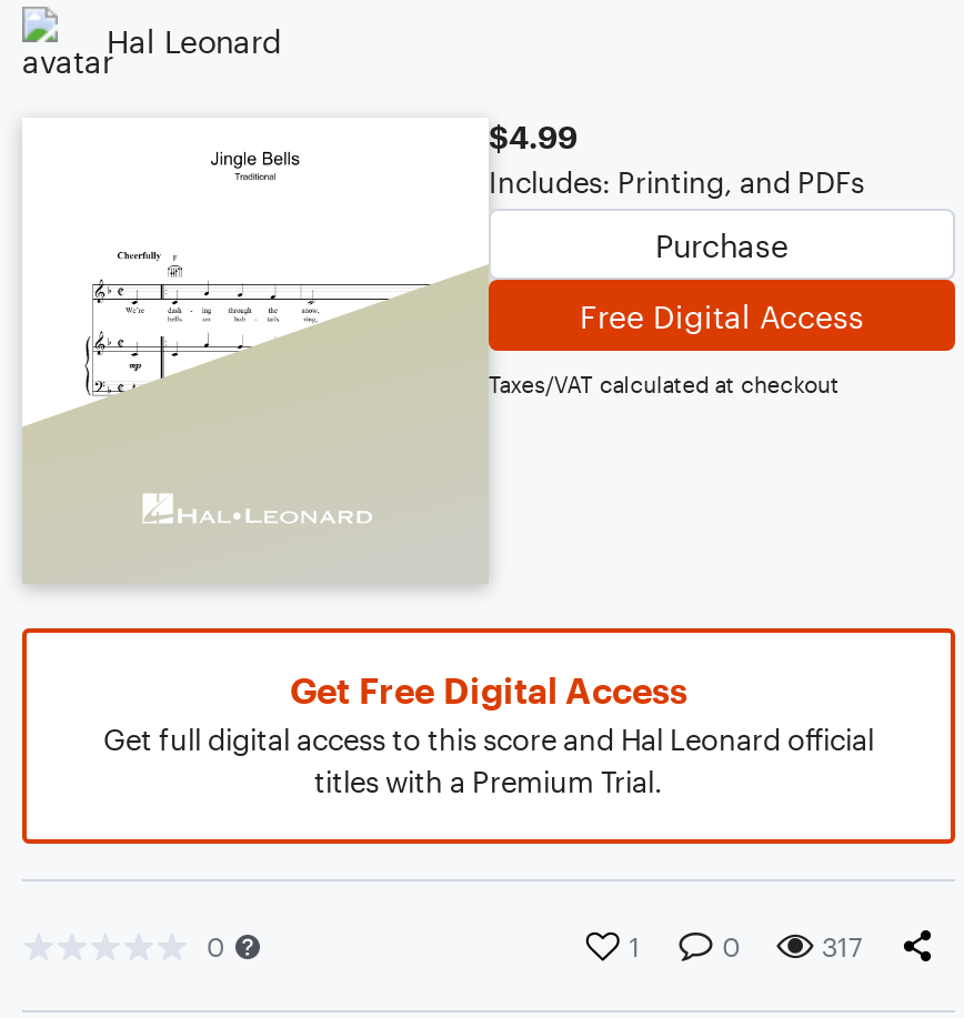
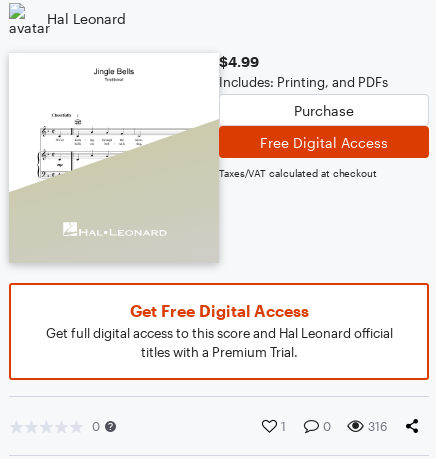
[822,929,862,960] 317 -> [368,418,387,432] 316

